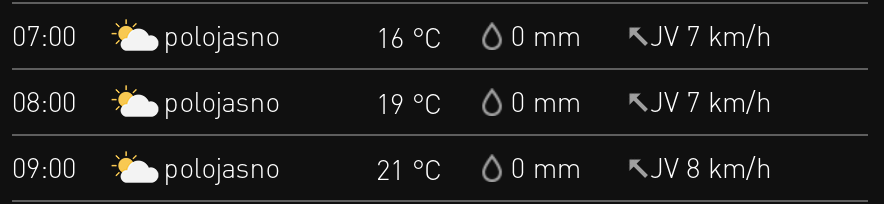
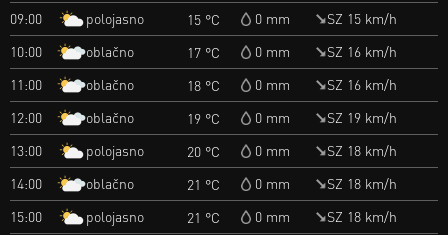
[12,17,76,53] 07:00 -> [10,9,42,27] 09:00
[12,17,772,119] JV 7 km/h | 08:00 | polojasno -> [10,9,397,126] SZ 15 km/h | 10:00 | oblačno | 17 °C | 0 mm | SZ 16 km/h | 11:00 | oblačno | 18 °C | 0 mm | SZ 16 km/h | 12:00 | oblačno
[376,18,442,54] 16 °C -> [187,10,220,28] 15 °C
[12,83,772,185] JV 7 km/h | 09:00 -> [10,108,397,225] SZ 19 km/h | 13:00 | polojasno | 20 °C | 0 mm | SZ 18 km/h | 14:00 | oblačno | 21 °C | 0 mm | SZ 18 km/h | 15:00
[650,149,772,185] JV 8 km/h -> [327,207,397,225] SZ 18 km/h

